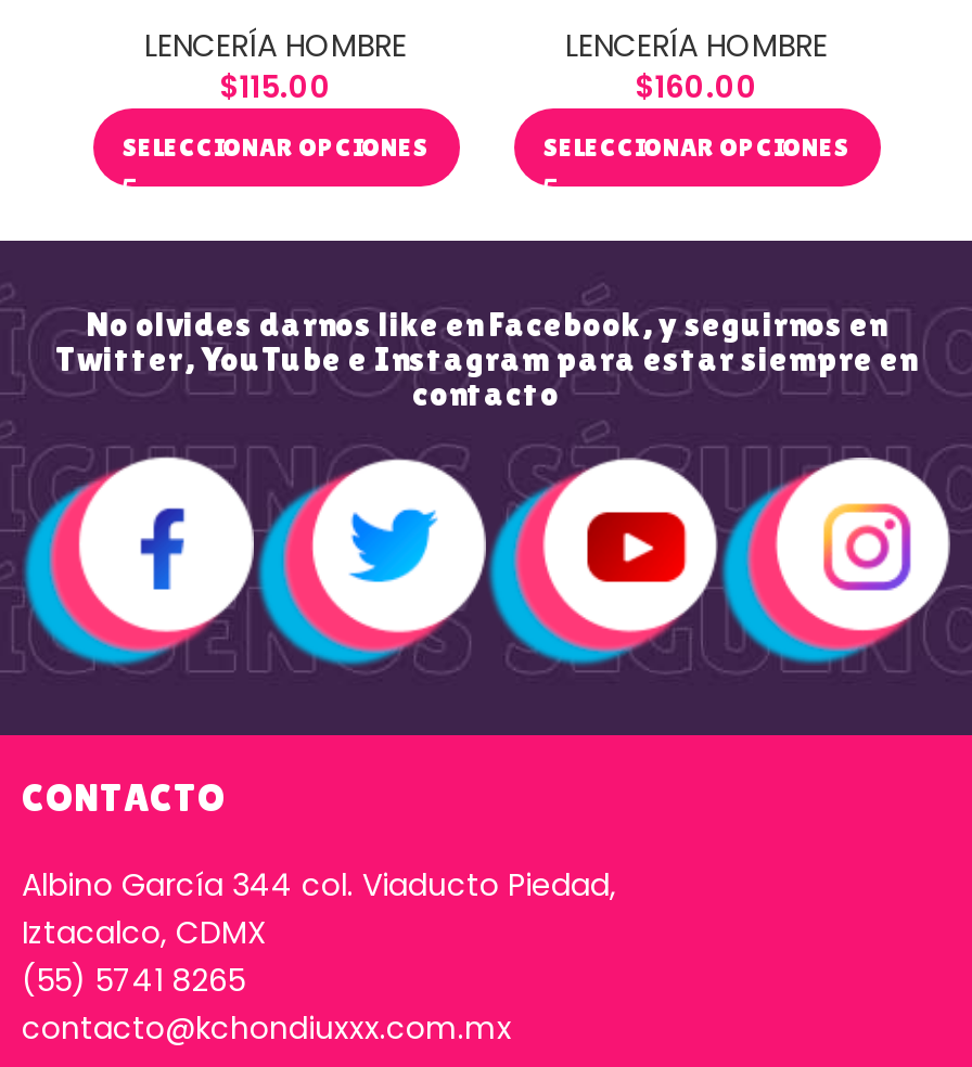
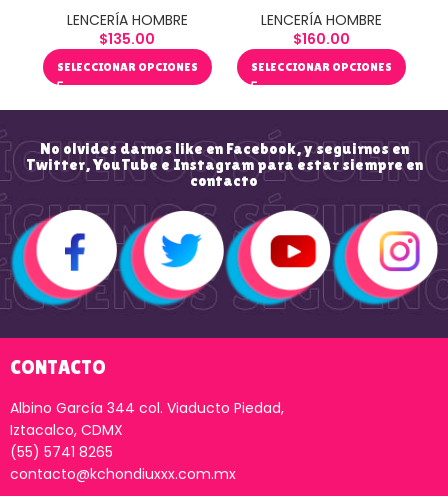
[219,66,332,109] $115.00 -> [99,29,155,49] $135.00

